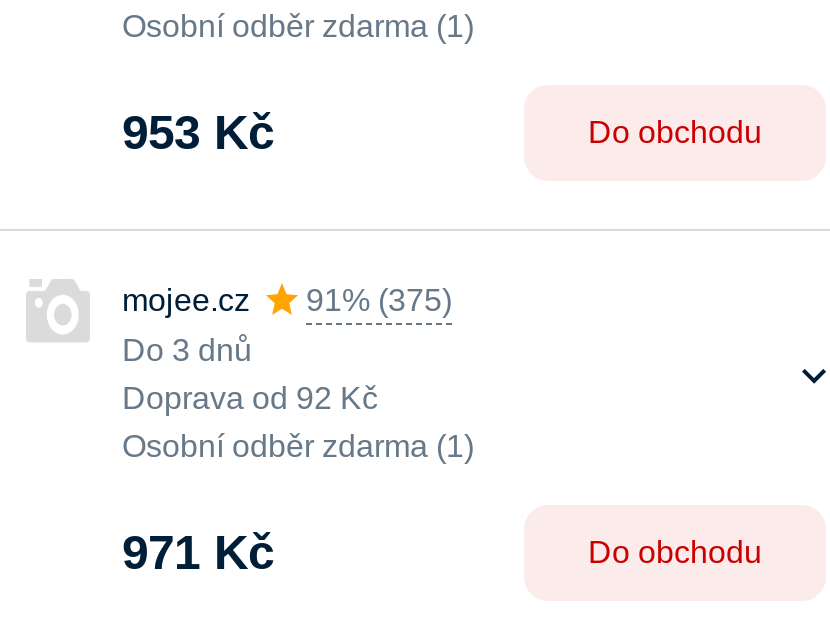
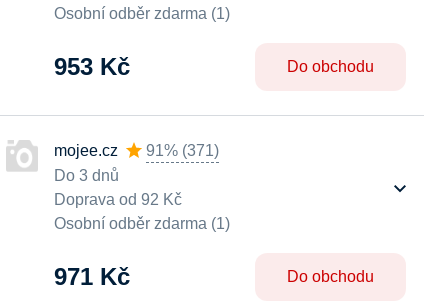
[122,283,452,317] mojee.cz 91% (375) -> [54,142,219,159] mojee.cz 91% (371)

